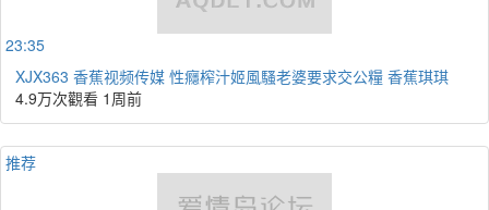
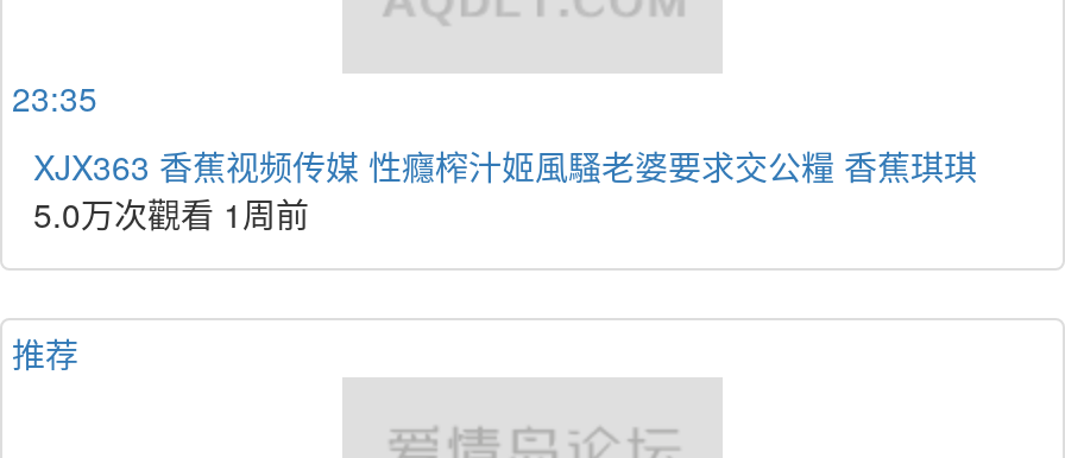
[15,87,142,109] 4.9万次觀看 1周前 -> [33,190,309,237] 5.0万次觀看 1周前

